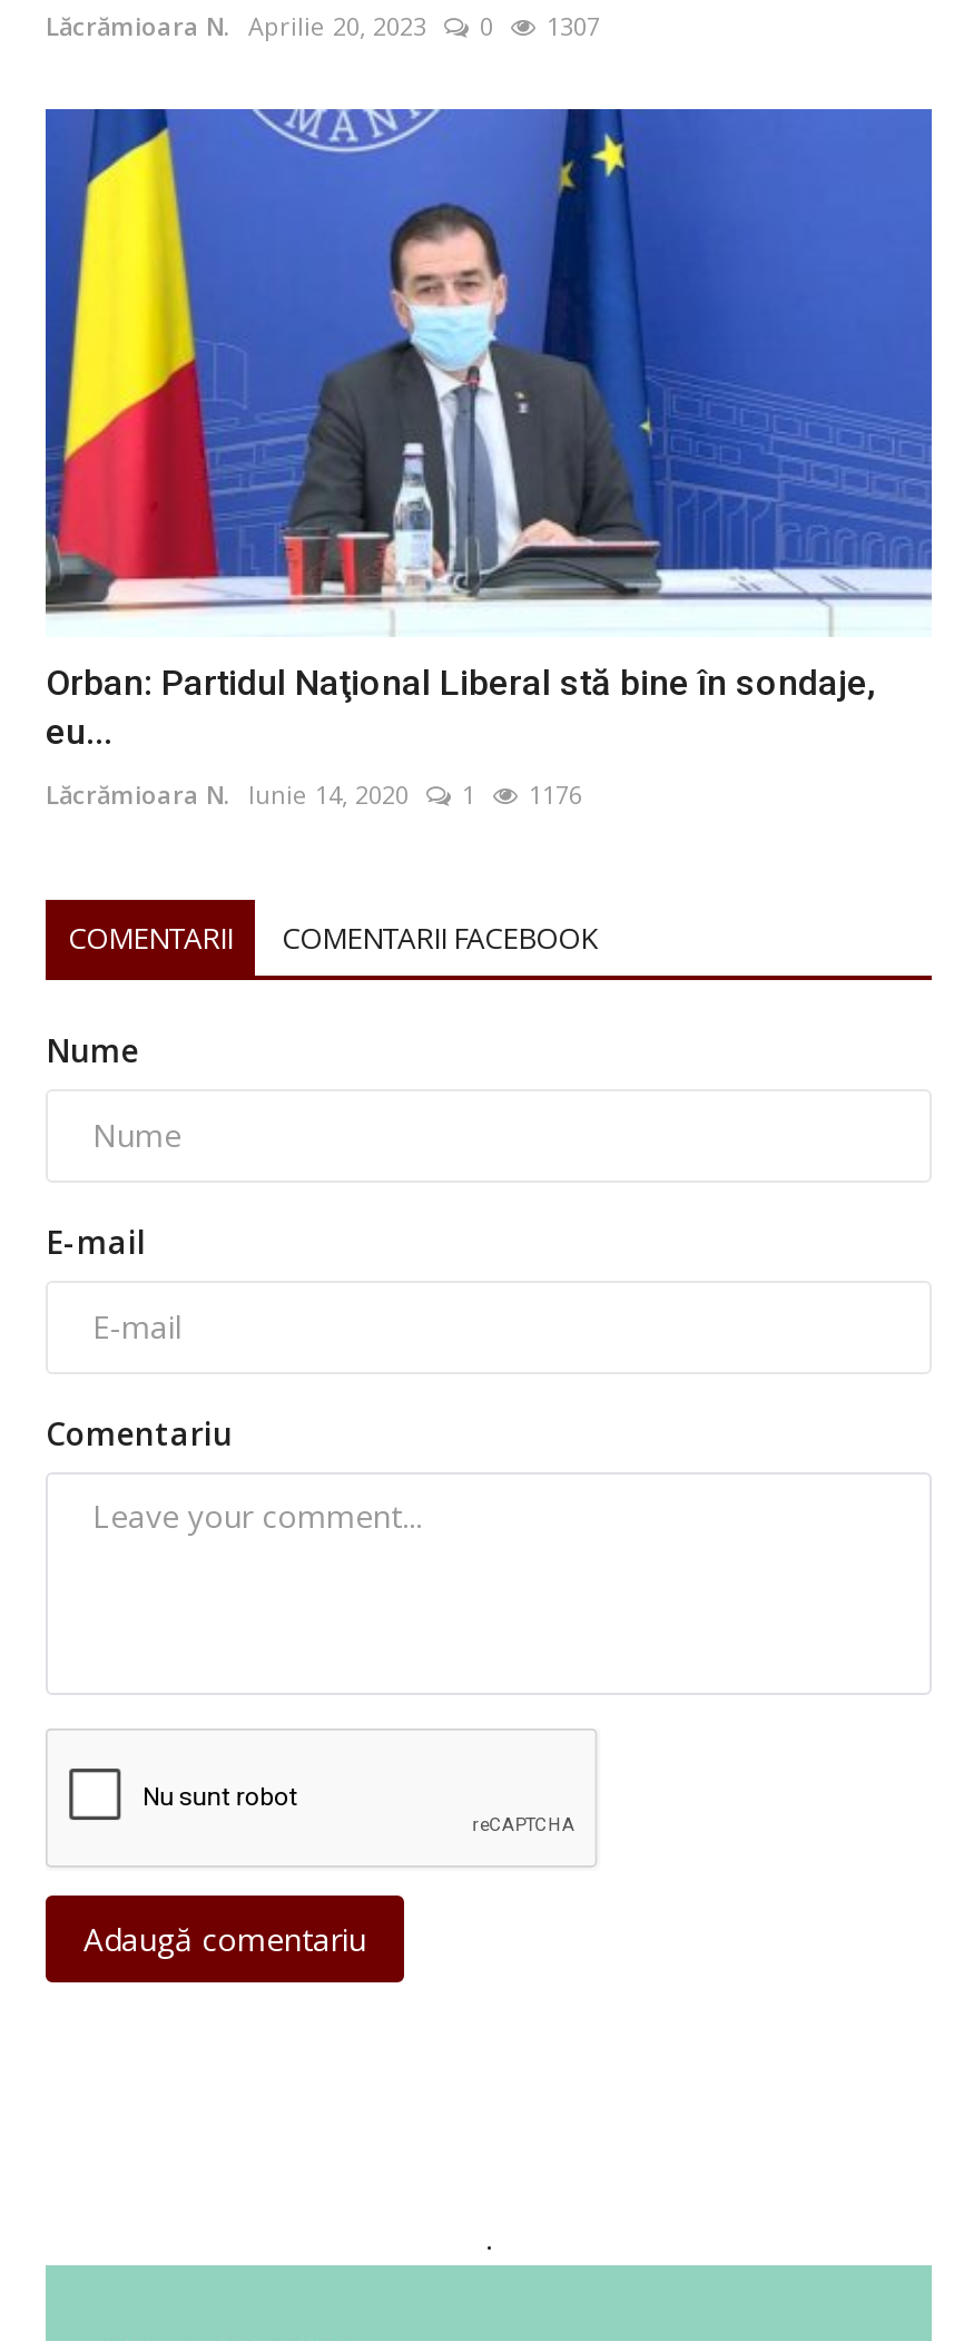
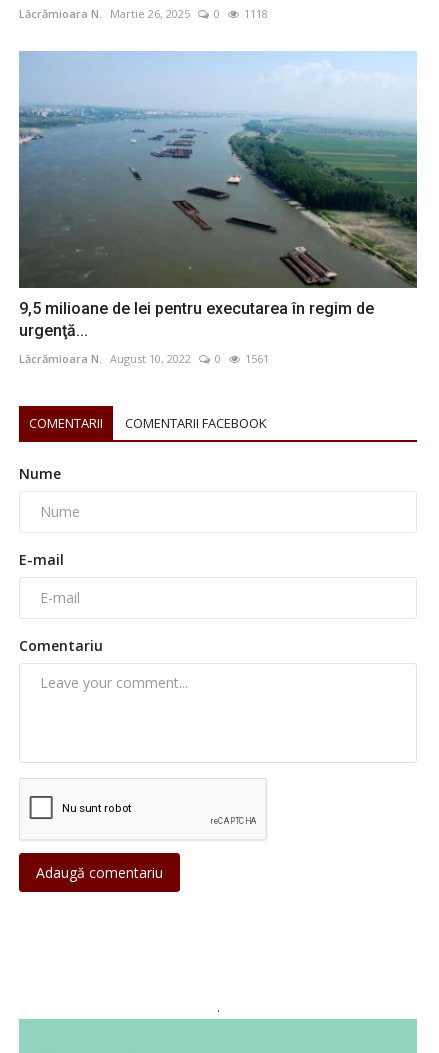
[46,9,426,43] Lăcrămioara N. Aprilie 20, 2023 -> [19,6,190,21] Lăcrămioara N. Martie 26, 2025
[547,9,600,43] 1307 -> [244,6,268,21] 1118
[46,107,934,753] [image] | Orban: Partidul Naţional Liberal stă bine în sondaje, | eu... -> [18,51,418,340] [image] | 9,5 milioane de lei pentru executarea în regim de | urgenţă...
[46,777,582,811] Lăcrămioara N. Iunie 14, 2020 | 1 | 1176 -> [19,351,269,366] Lăcrămioara N. August 10, 2022 | 0 | 1561

